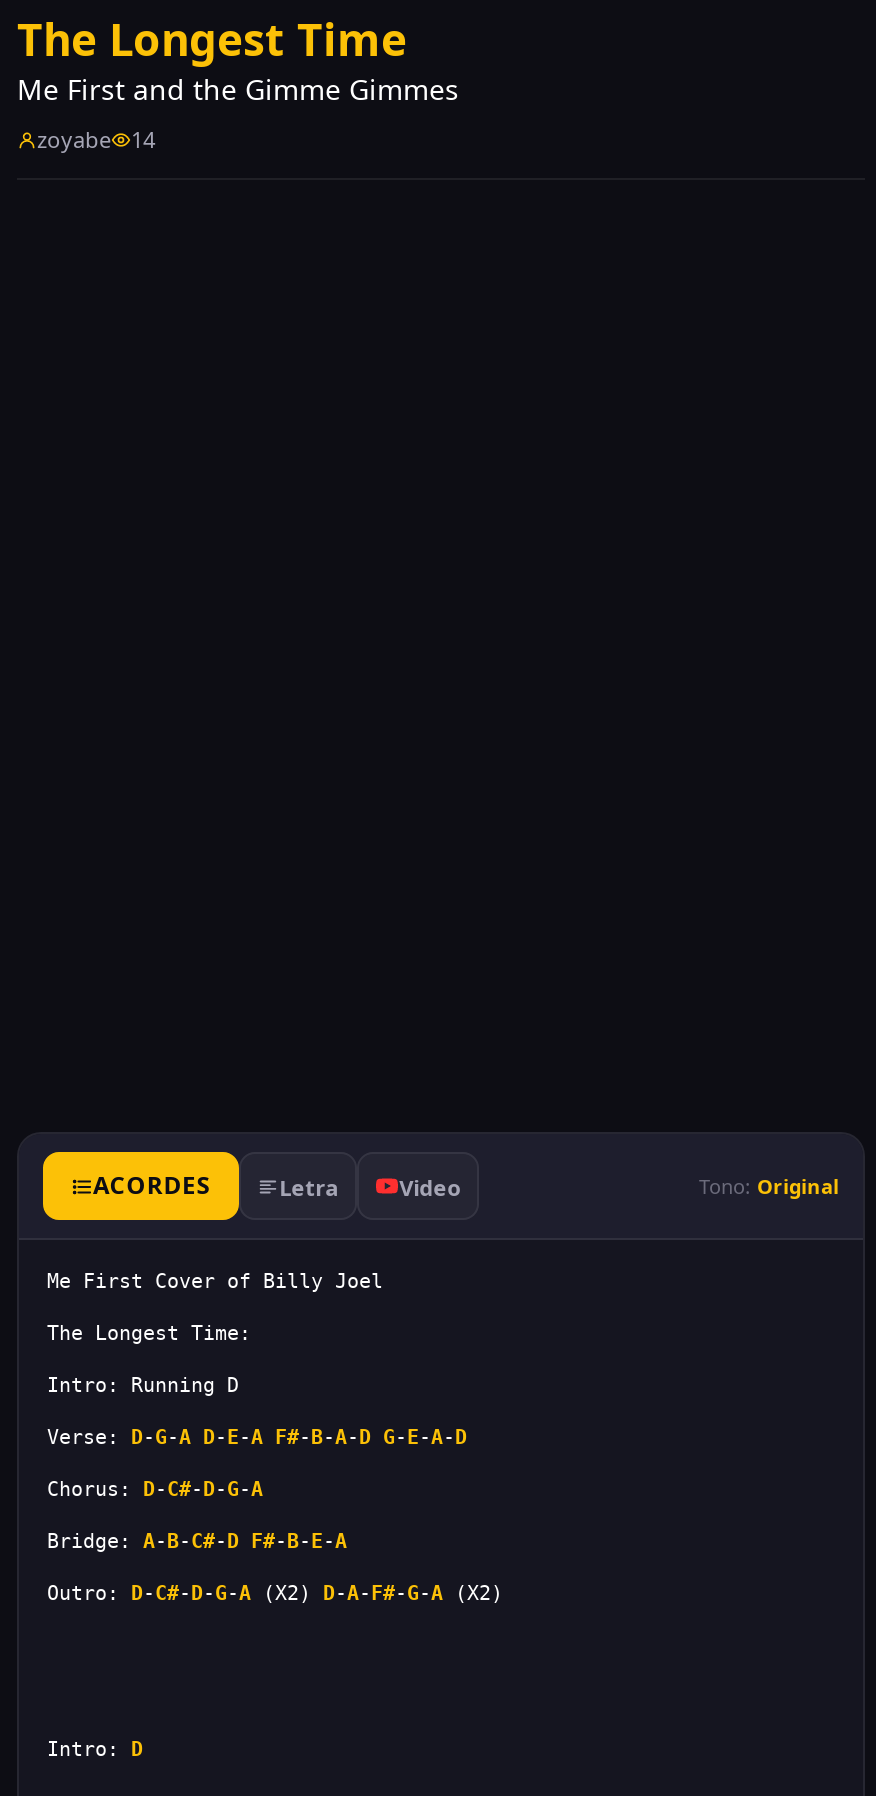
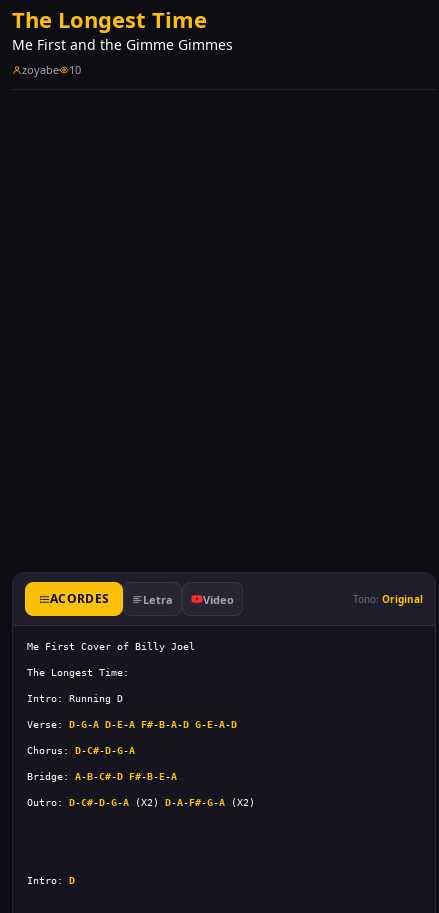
[37,124,155,154] zoyabe 14 -> [22,62,81,77] zoyabe 10

